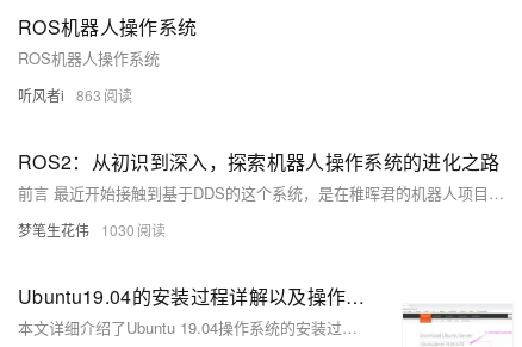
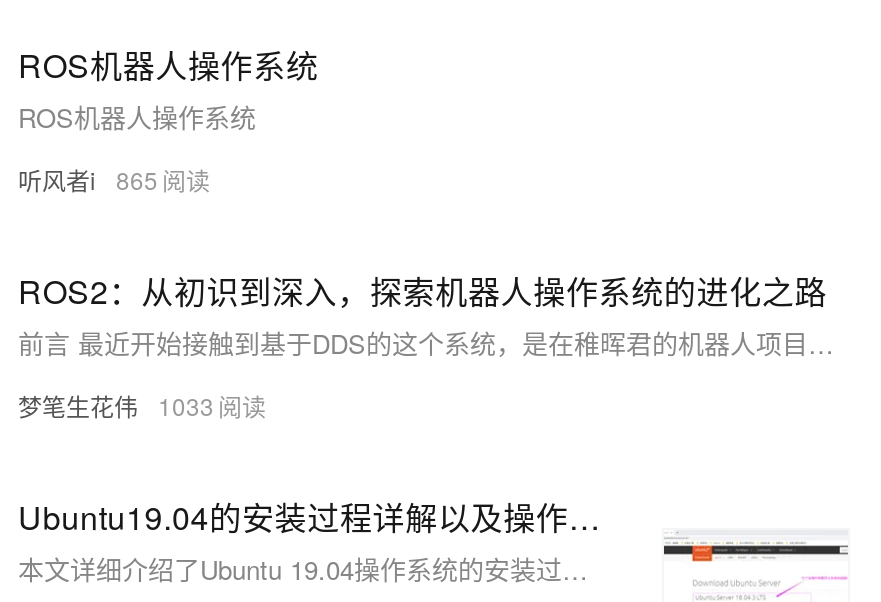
[18,84,101,104] 听风者i 863 -> [18,161,158,195] 听风者i 865
[18,219,135,239] 梦笔生花伟 1030 -> [18,387,214,421] 梦笔生花伟 1033

